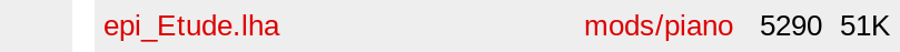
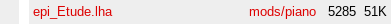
[584,9,891,42] mods/piano 5290 51K -> [249,4,387,19] mods/piano 5285 51K

